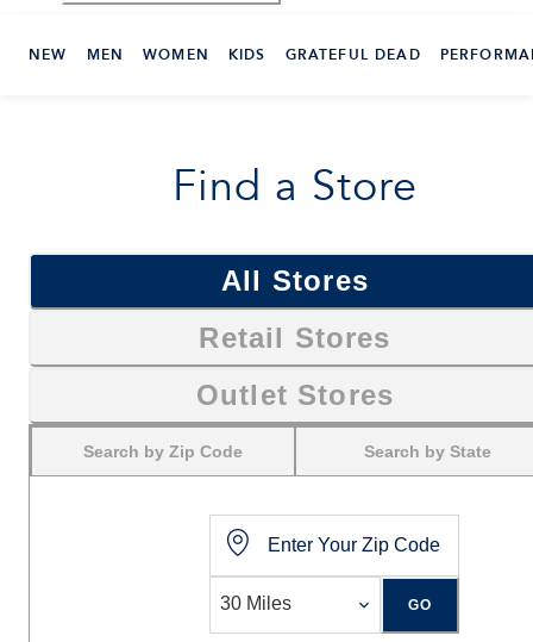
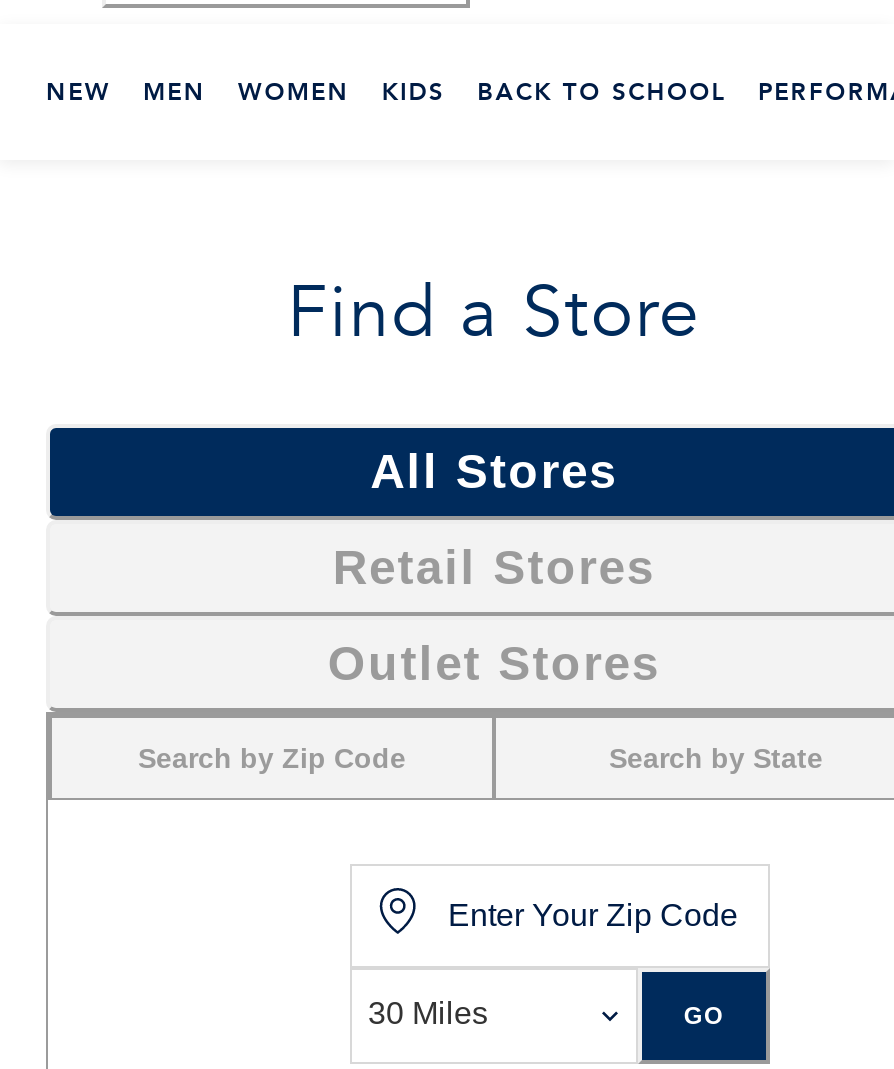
[285,43,421,66] GRATEFUL DEAD -> [477,72,726,110] BACK TO SCHOOL

